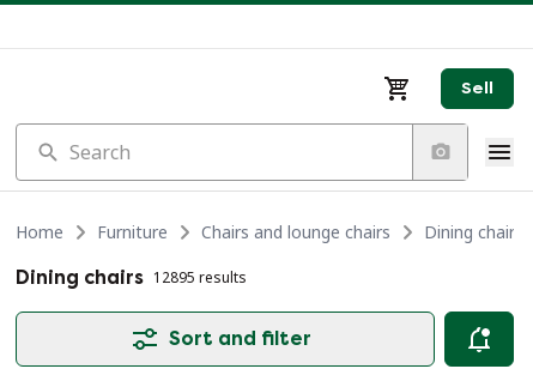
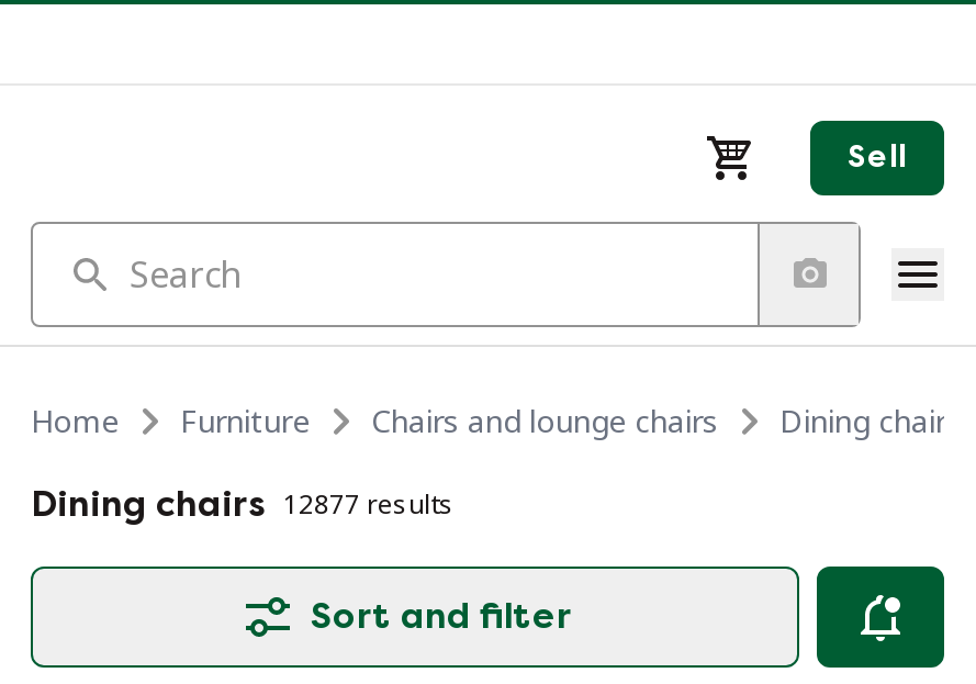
[16,266,247,289] Dining chairs 12895 results -> [31,483,455,525] Dining chairs 12877 results

